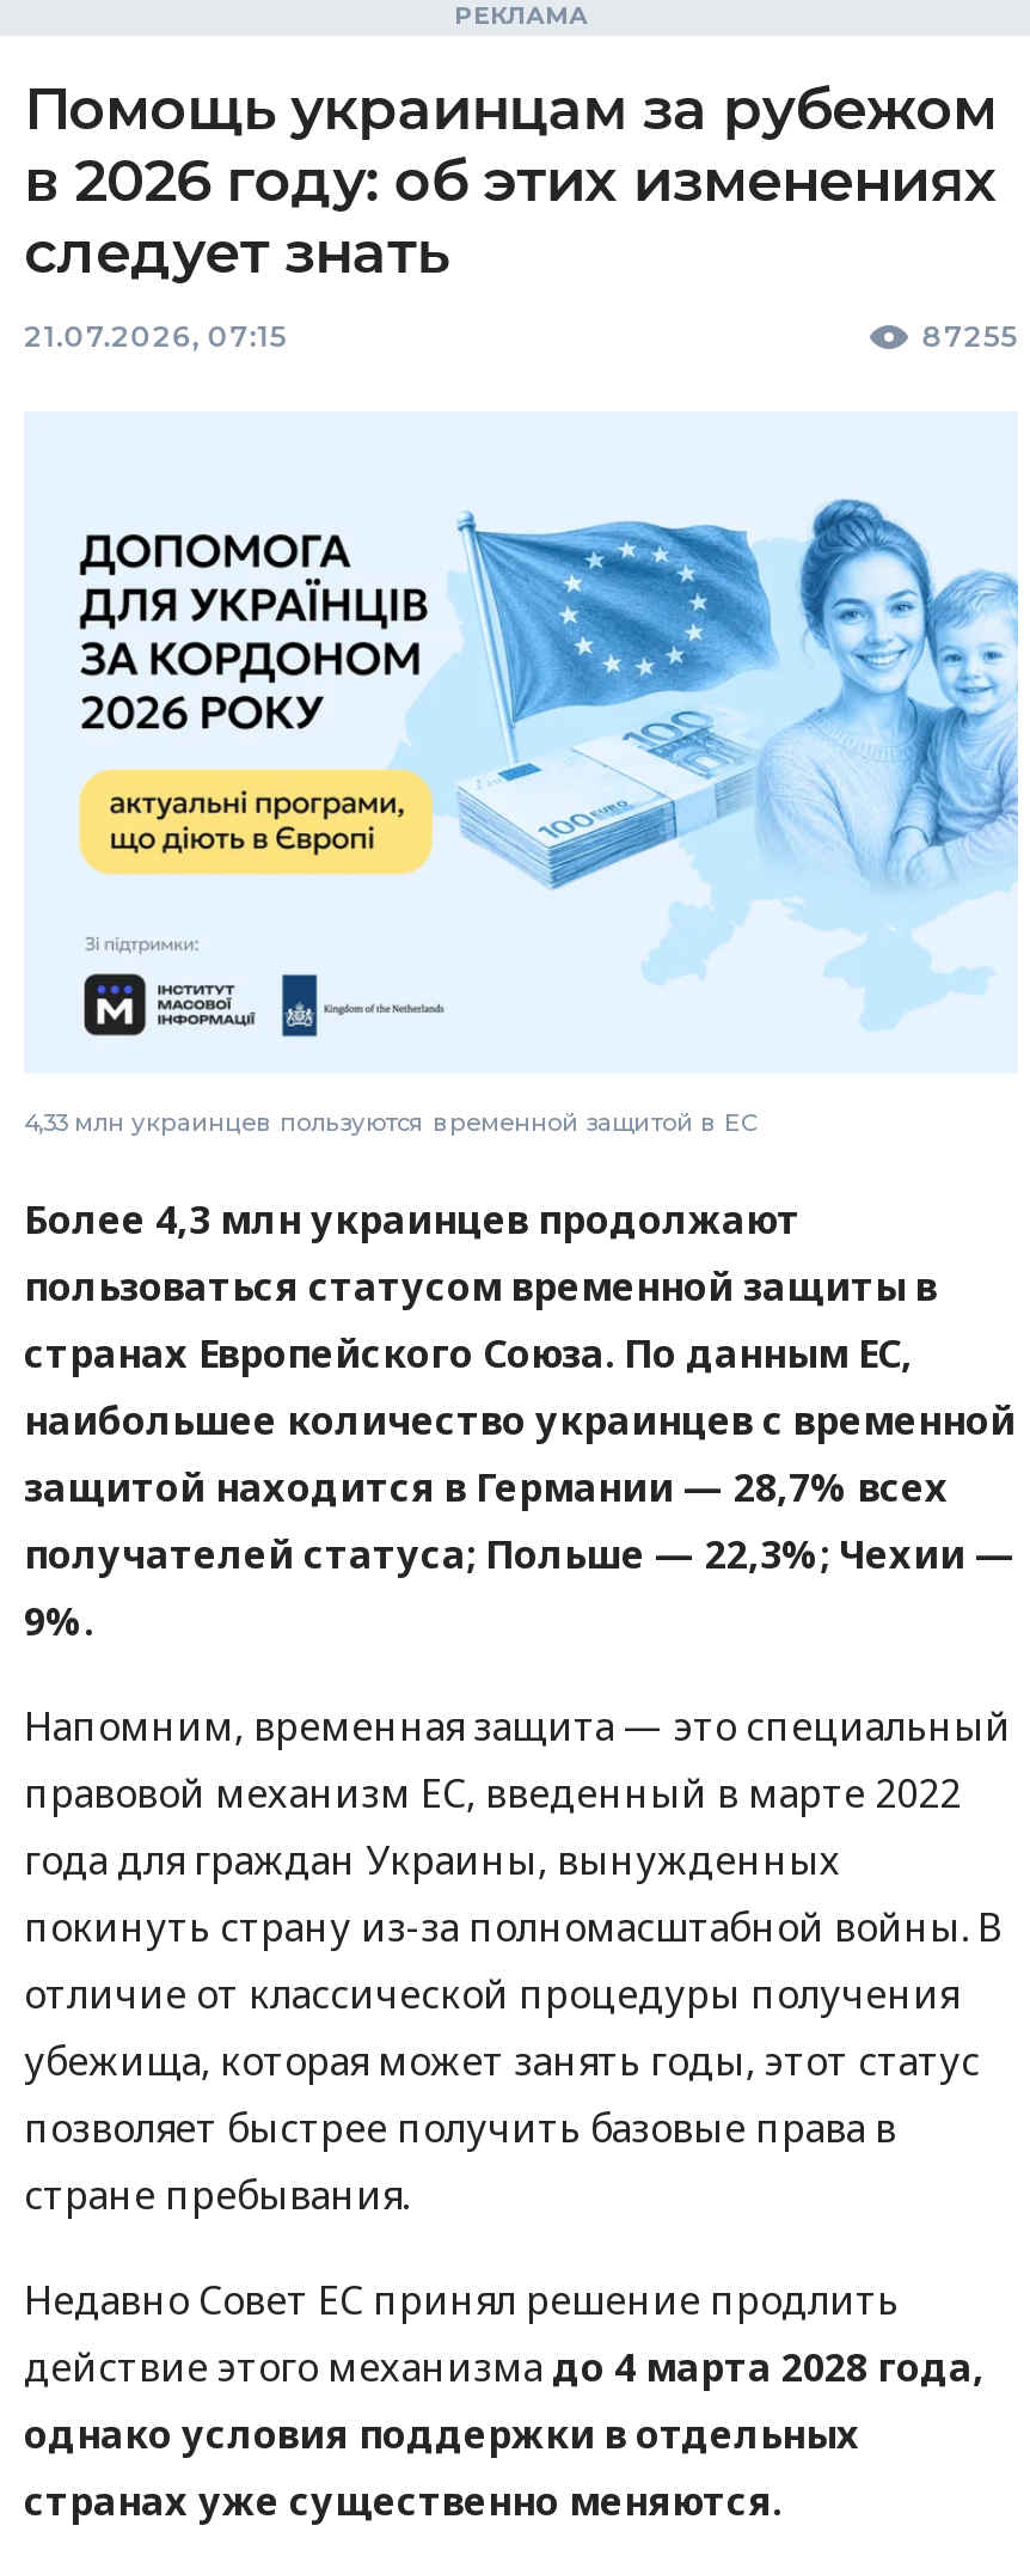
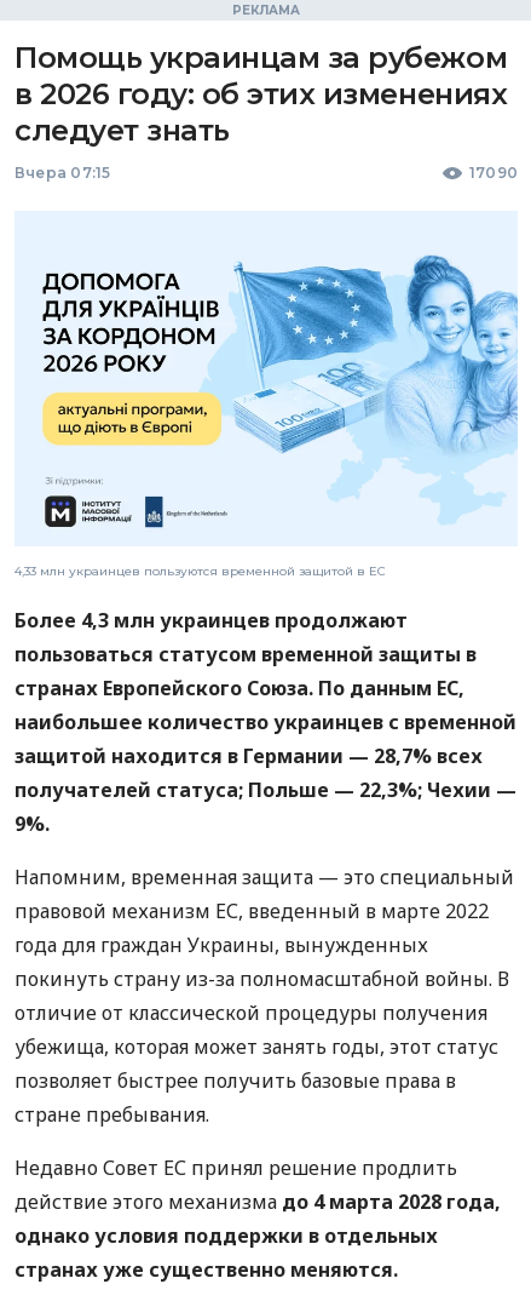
[24,318,1018,354] 21.07.2026, 07:15 | 87255 -> [15,164,518,182] Вчера 07:15 | 17090

